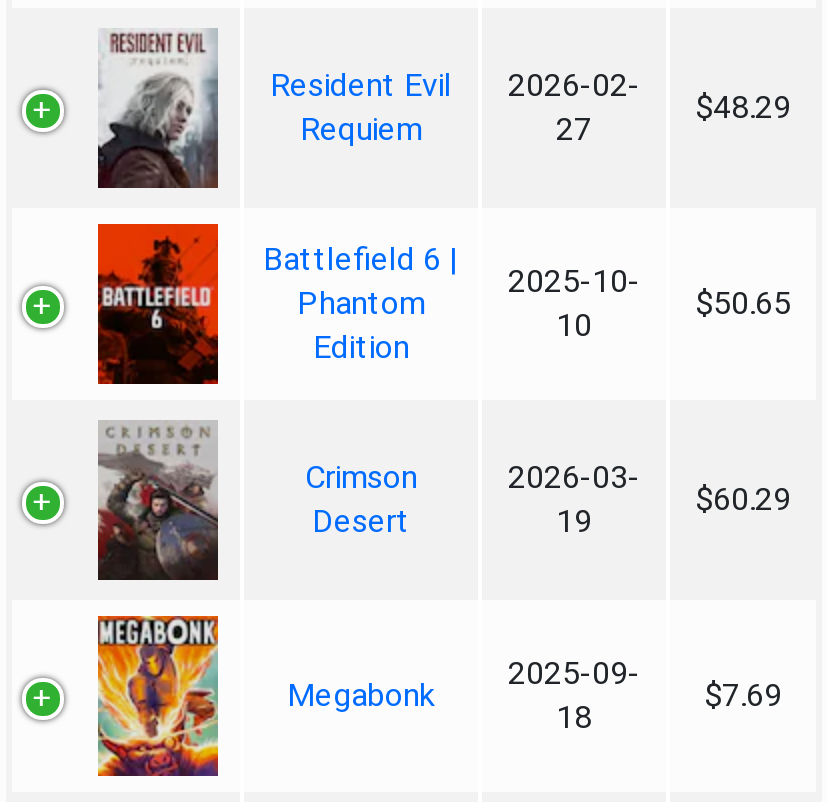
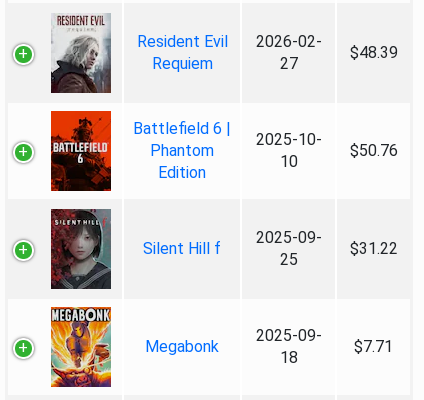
[695,88,791,126] $48.29 -> [349,43,397,62] $48.39
[695,284,791,322] $50.65 -> [349,141,397,160] $50.76
[98,420,218,578] [image] -> [50,208,111,289] [image]
[305,458,417,540] Crimson | Desert -> [143,239,221,258] Silent Hill f
[508,458,640,540] 2026-03- | 19 -> [255,228,321,269] 2025-09- | 25
[695,480,791,518] $60.29 -> [349,239,397,258] $31.22
[704,676,782,714] $7.69 -> [354,337,393,356] $7.71

